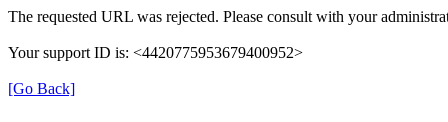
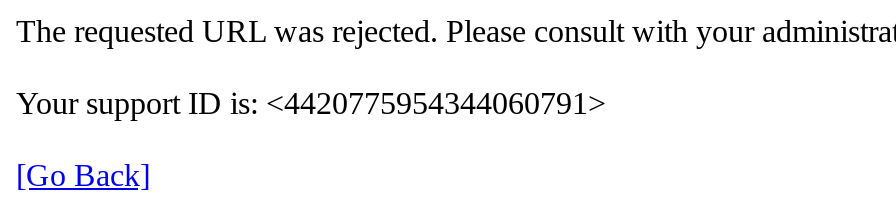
[8,44,303,61] Your support ID is: <4420775953679400952> -> [16,86,606,120] Your support ID is: <4420775954344060791>

